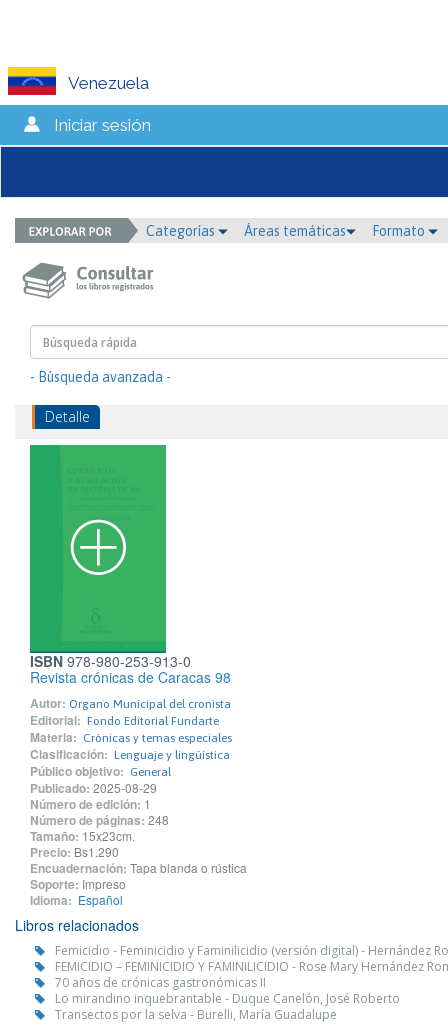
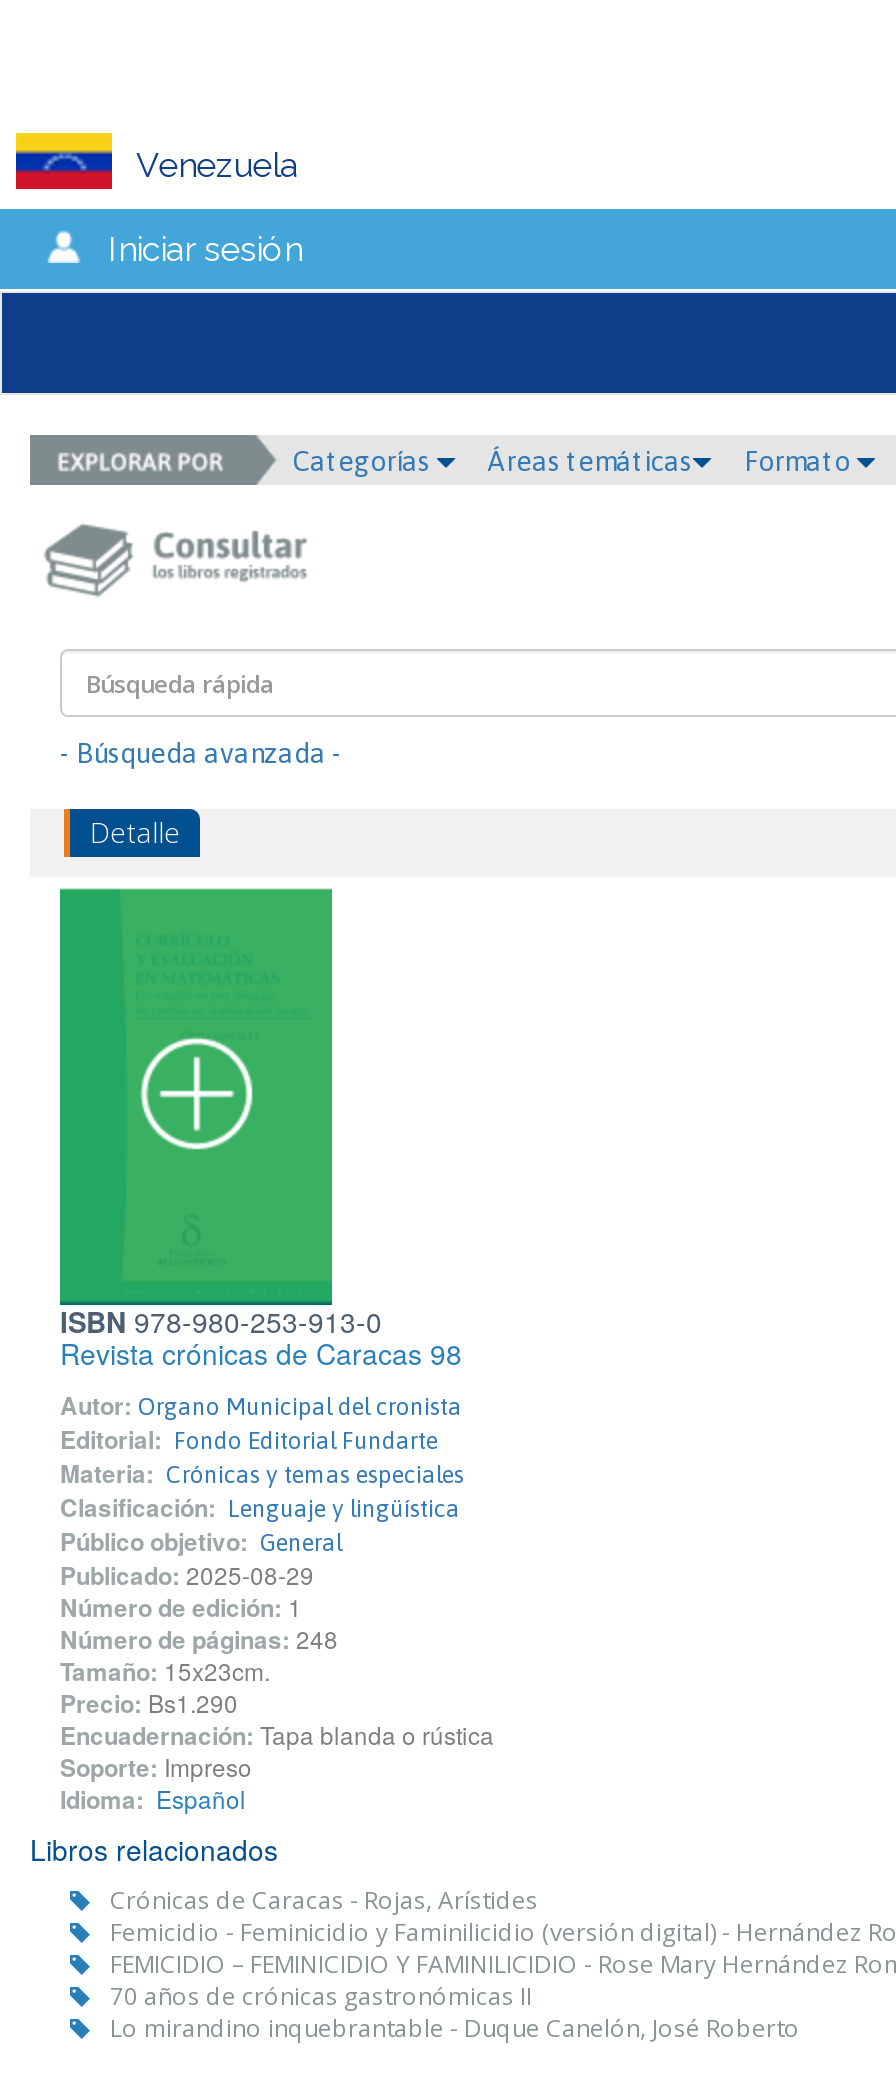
none -> [110,1883,538,1917] Crónicas de Caracas - Rojas, Arístides
[55,1006,337,1023] Transectos por la selva - Burelli, María Guadalupe -> none

